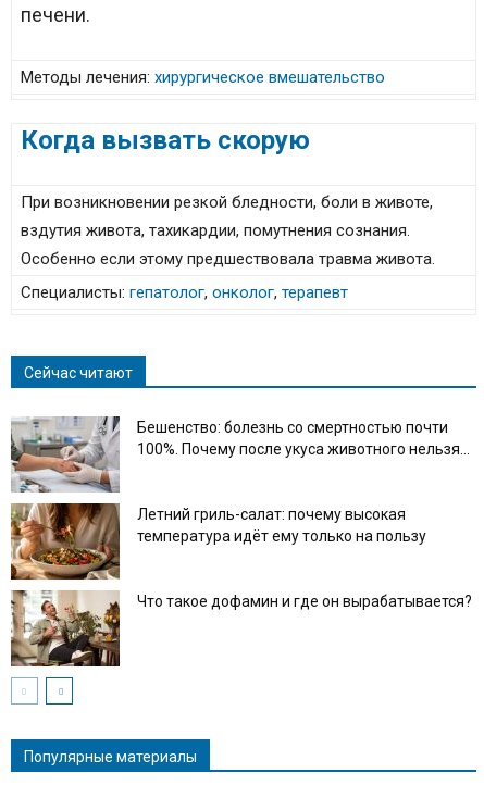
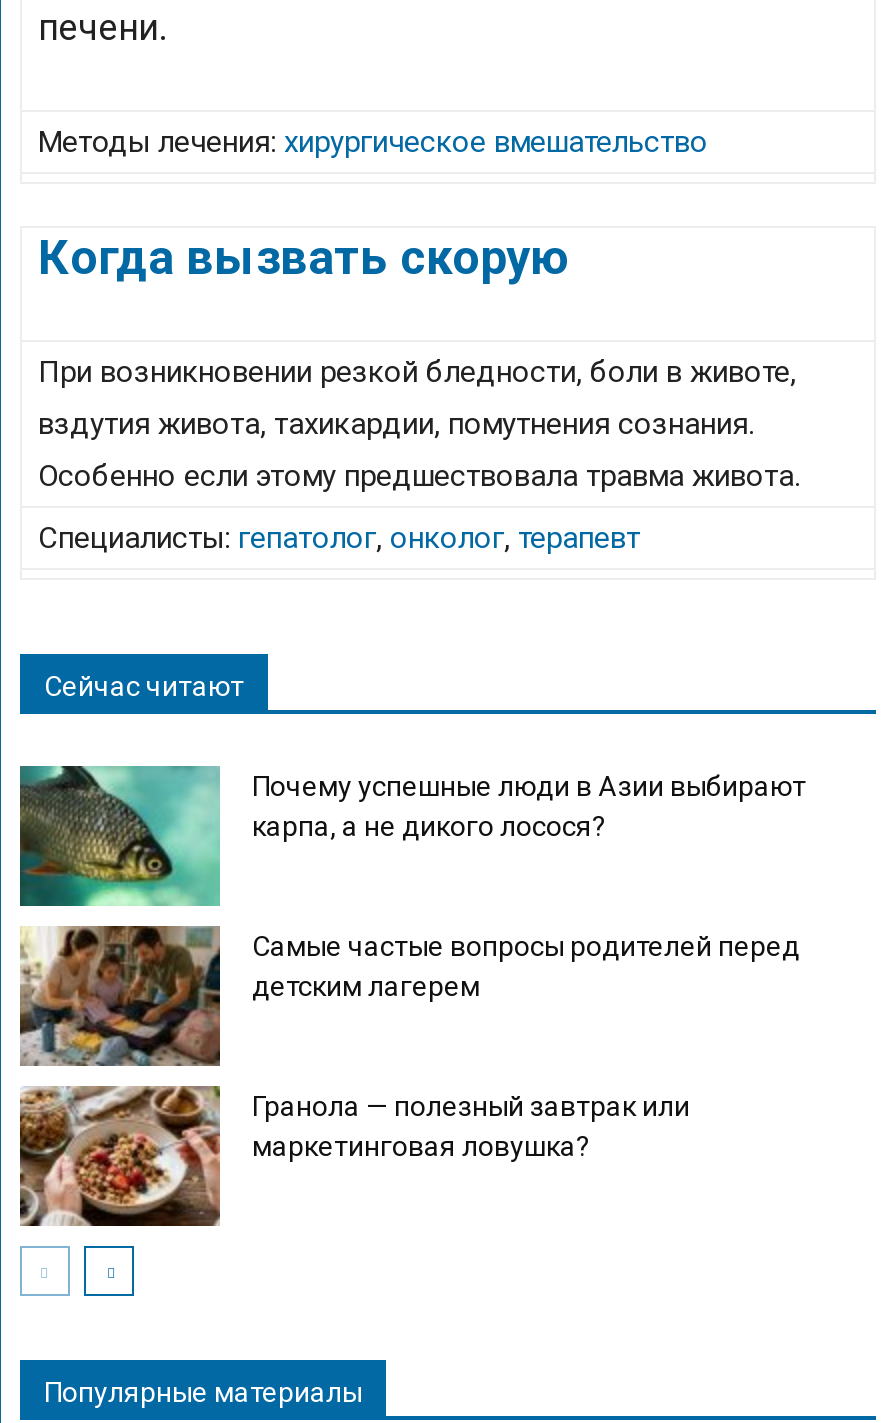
[11,415,470,494] [image] | Бешенство: болезнь со смертностью почти | 100%. Почему после укуса животного нельзя... -> [18,764,806,908] [image] | Почему успешные люди в Азии выбирают | карпа, а не дикого лосося?
[11,502,426,581] [image] | Летний гриль-салат: почему высокая | температура идёт ему только на пользу -> [18,924,800,1066] [image] | Самые частые вопросы родителей перед | детским лагерем
[11,590,472,668] [image] | Что такое дофамин и где он вырабатывается? -> [18,1086,690,1226] [image] | Гранола — полезный завтрак или | маркетинговая ловушка?

